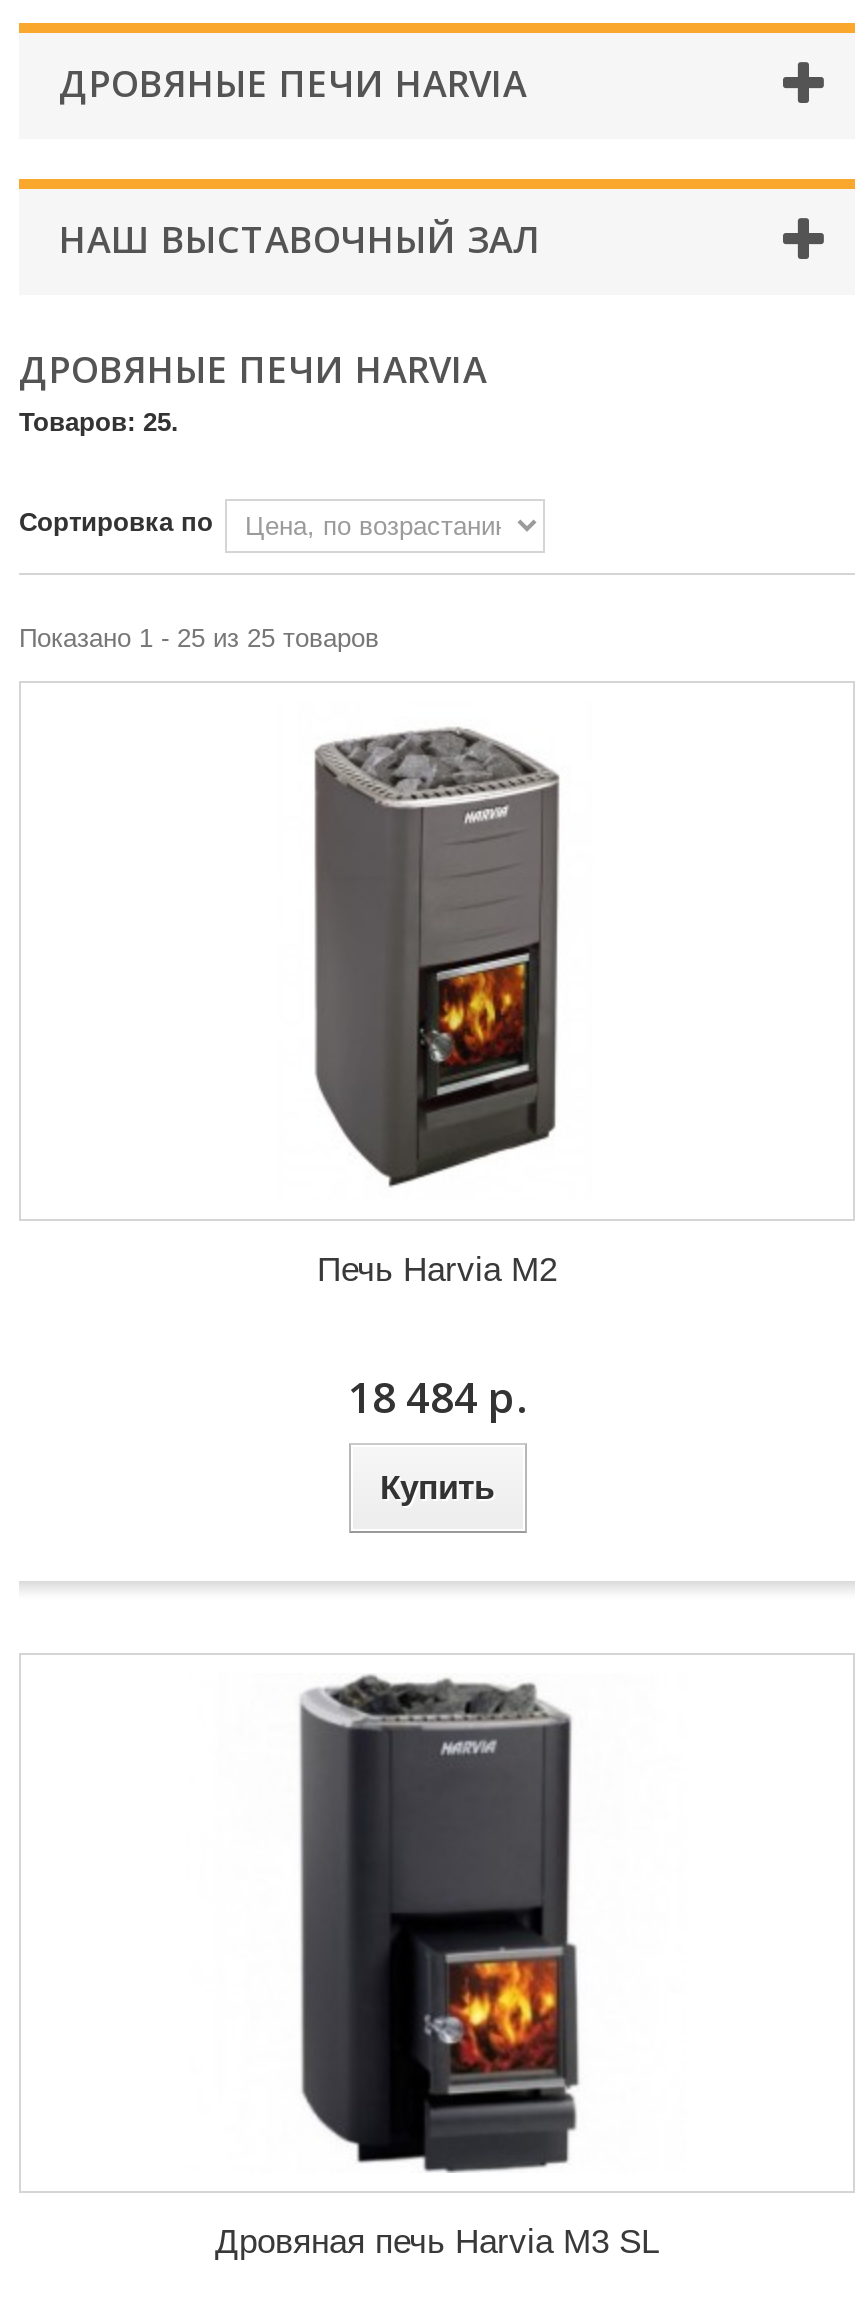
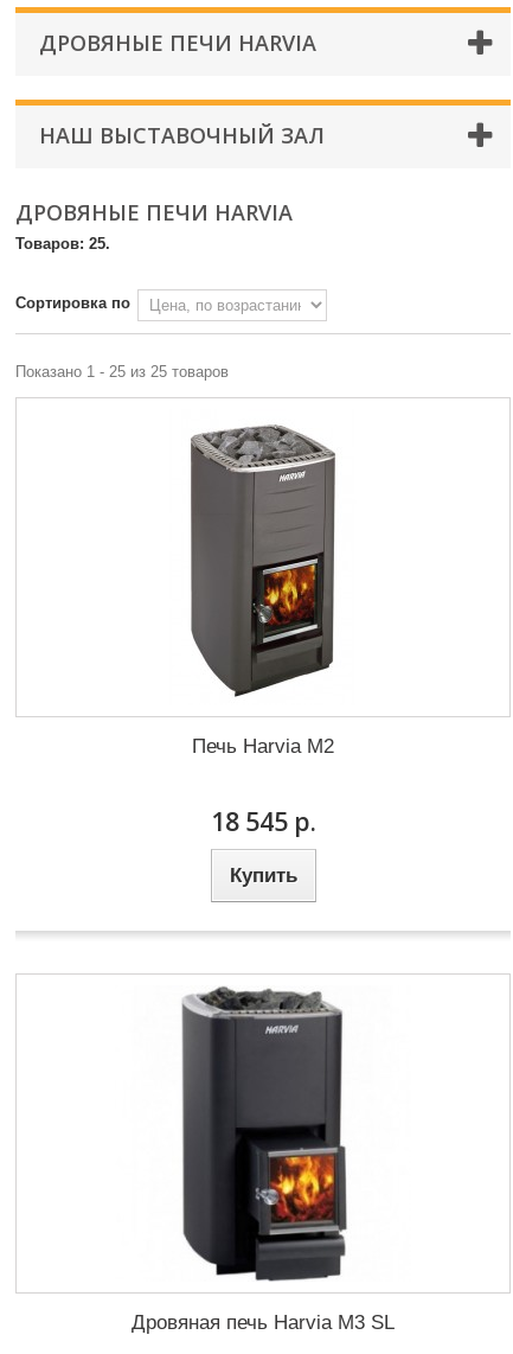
[348,1369,526,1425] 18 484 р. -> [210,805,316,838] 18 545 р.

